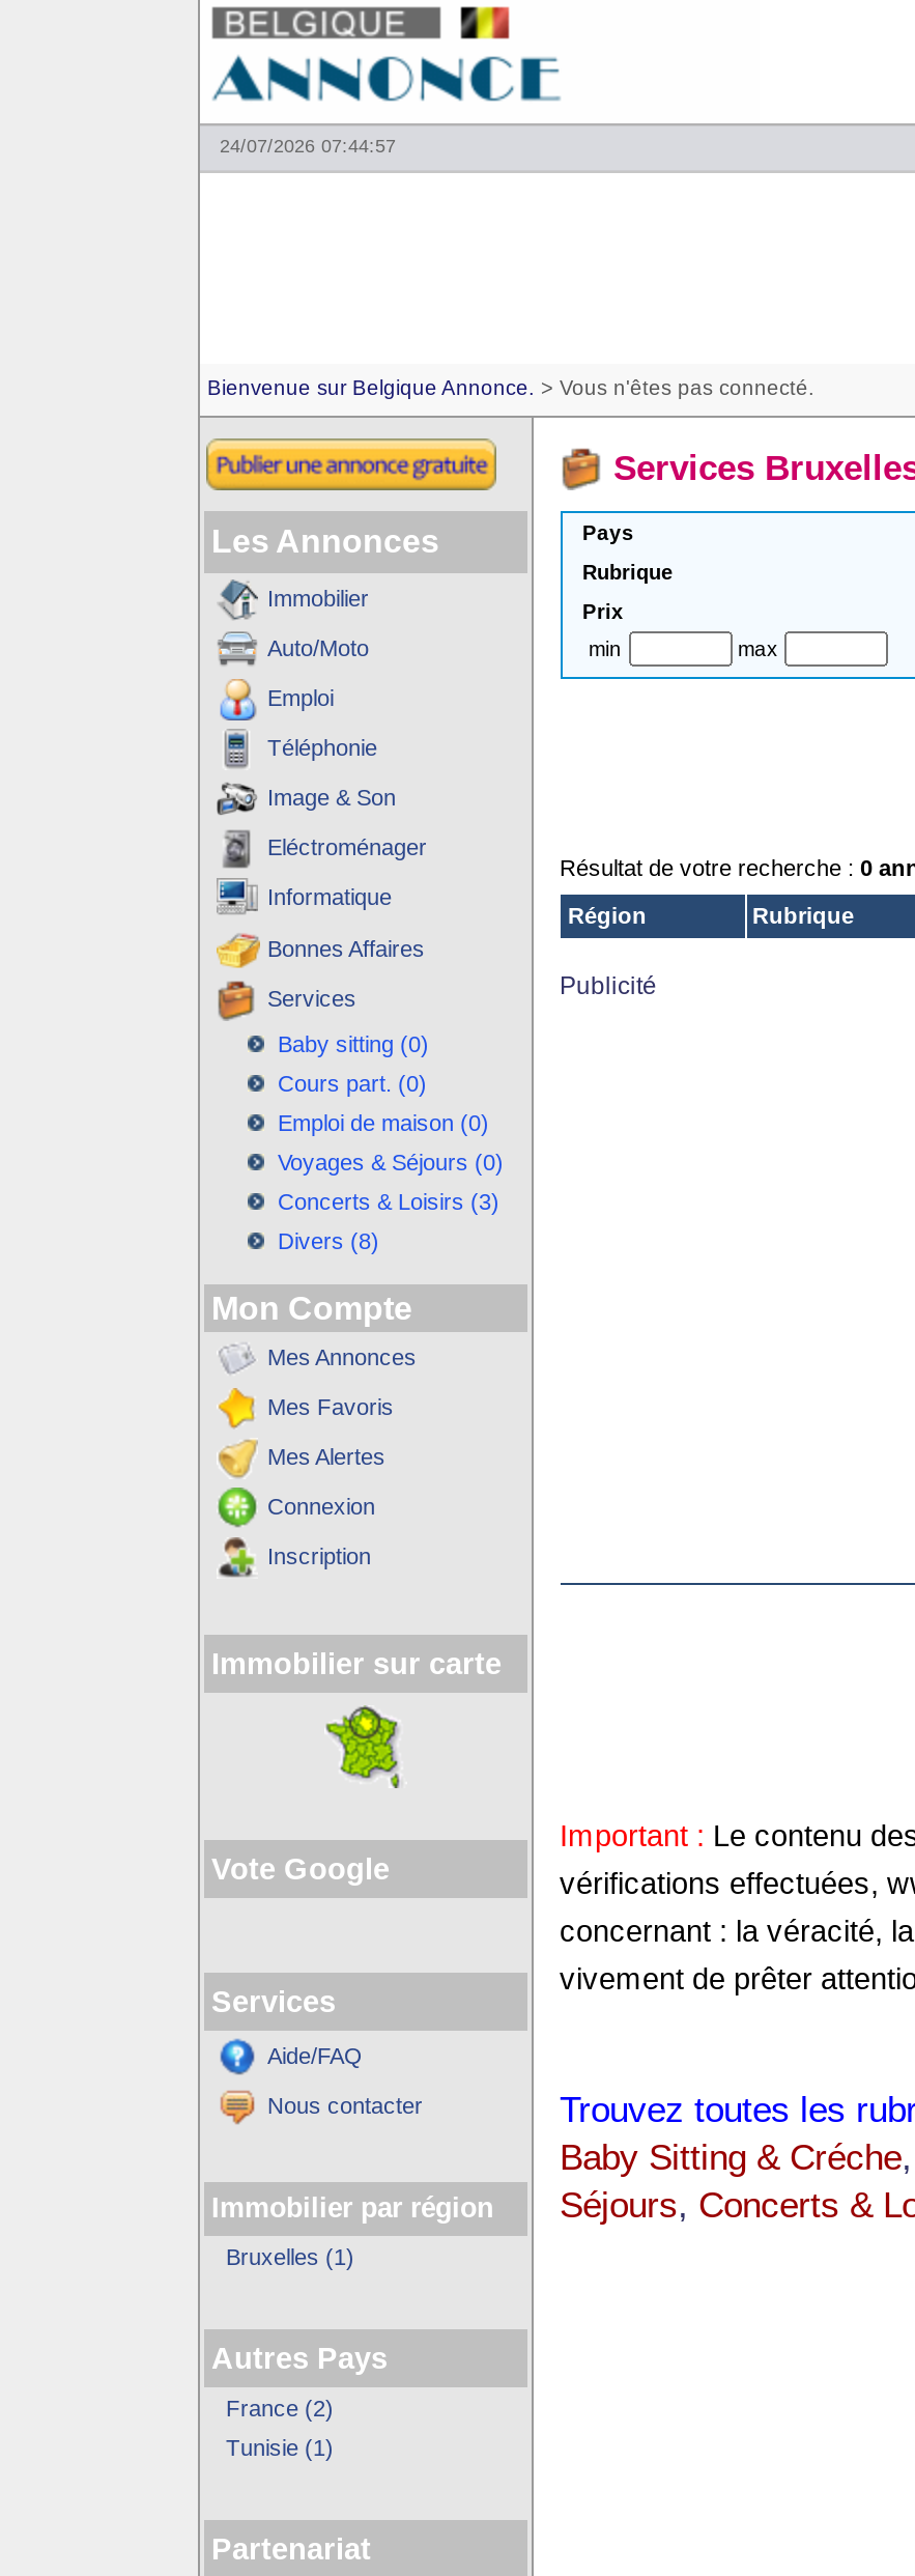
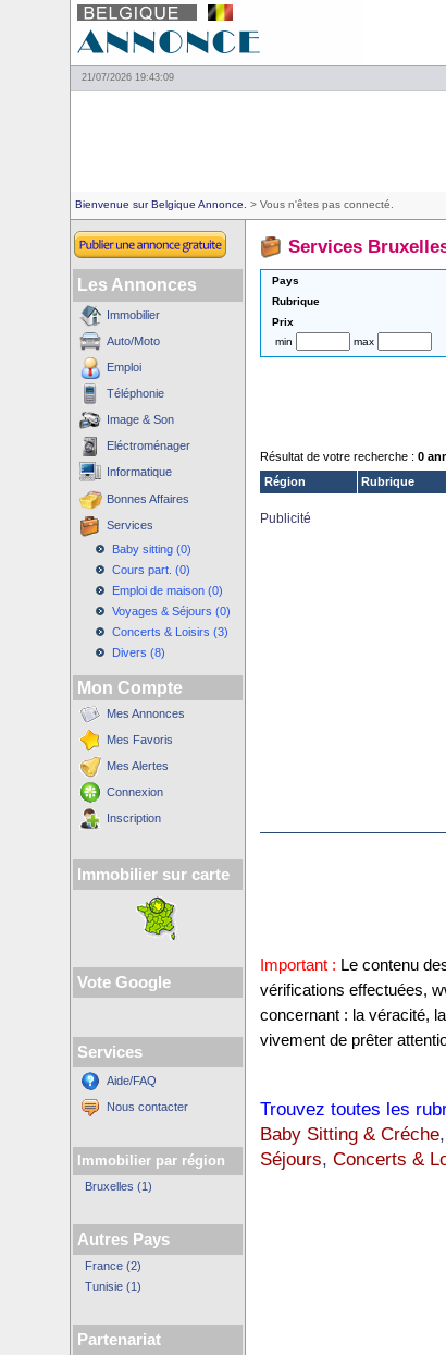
[220,136,396,157] 24/07/2026 07:44:57 -> [81,72,174,83] 21/07/2026 19:43:09

